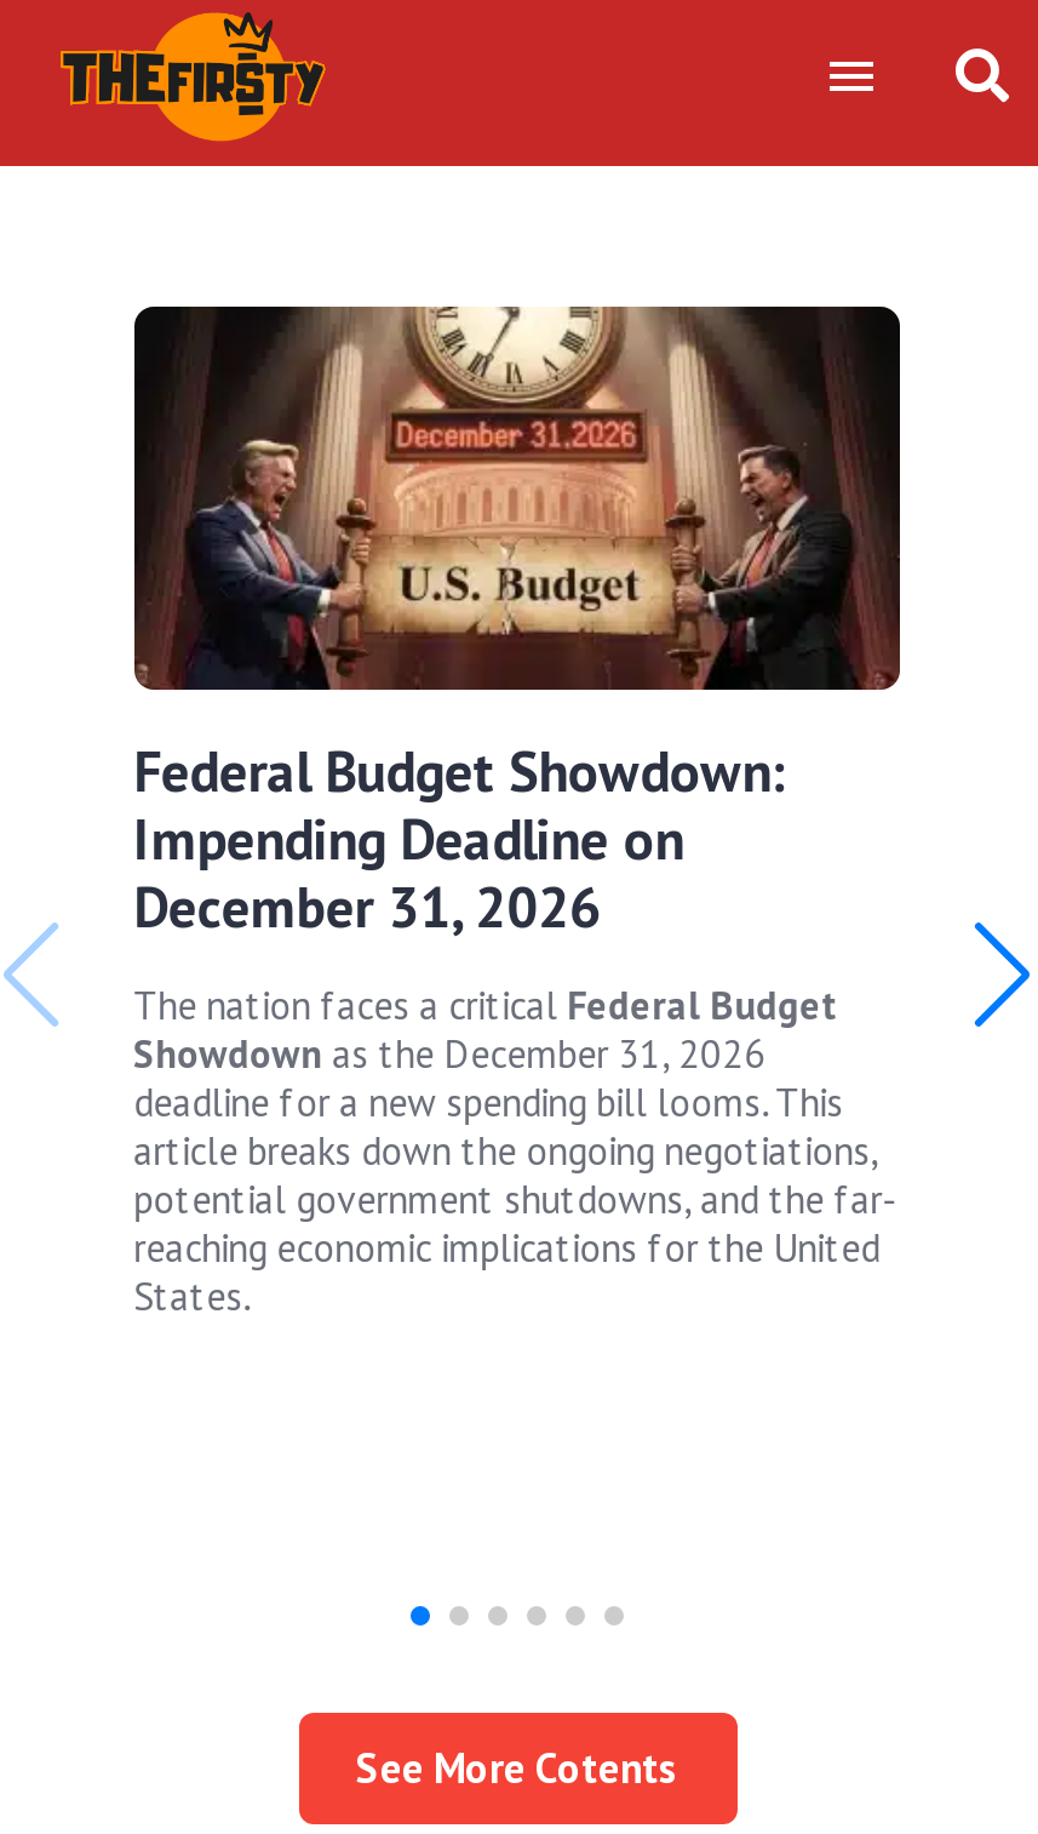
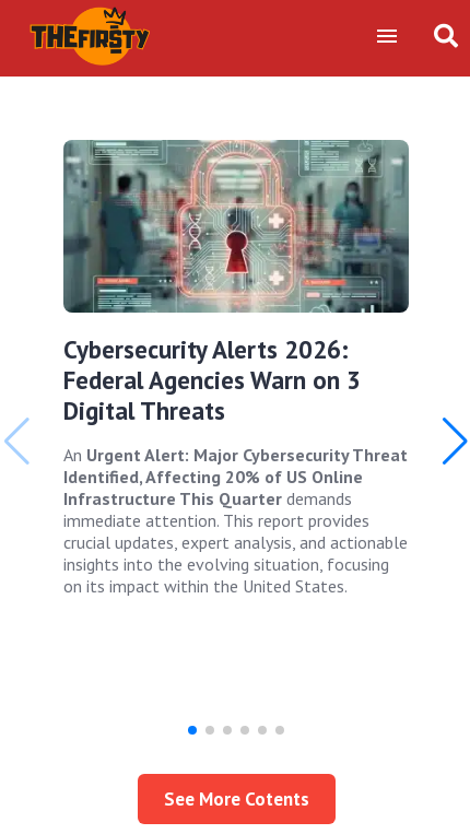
[132,304,902,943] [image] | Federal Budget Showdown: | Impending Deadline on | December 31, 2026 -> [62,139,410,427] [image] | Cybersecurity Alerts 2026: | Federal Agencies Warn on 3 | Digital Threats
[134,981,897,1321] The nation faces a critical Federal Budget | Showdown as the December 31, 2026 | deadline for a new spending bill looms. This | article breaks down the ongoing negotiations, | potential government shutdowns, and the far- | reaching economic implications for the United | States. -> [63,444,407,597] An Urgent Alert: Major Cybersecurity Threat | Identified, Affecting 20% of US Online | Infrastructure This Quarter demands | immediate attention. This report provides | crucial updates, expert analysis, and actionable | insights into the evolving situation, focusing | on its impact within the United States.

